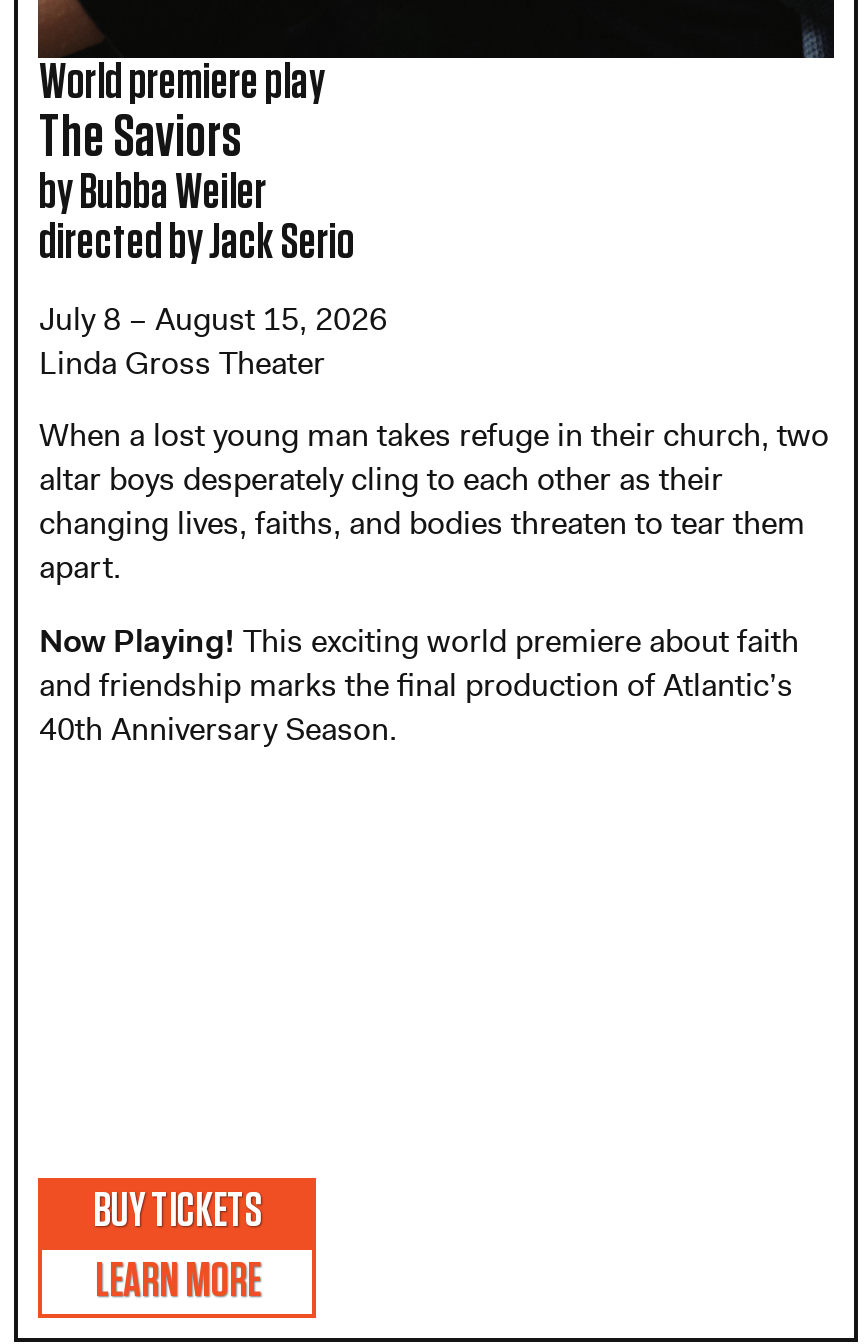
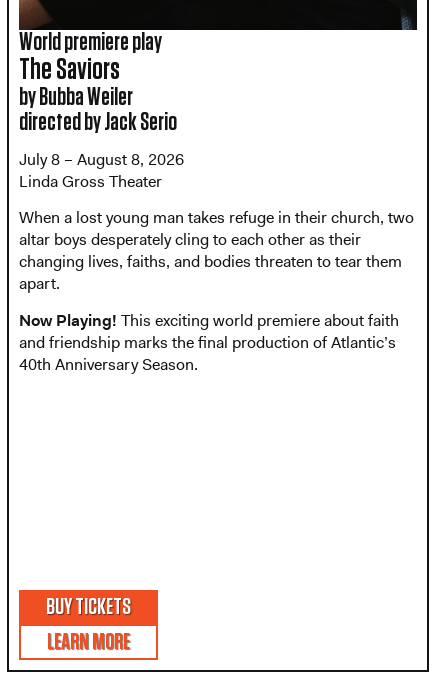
[39,298,387,340] July 8 – August 15, 2026 -> [19,149,184,170] July 8 – August 8, 2026

